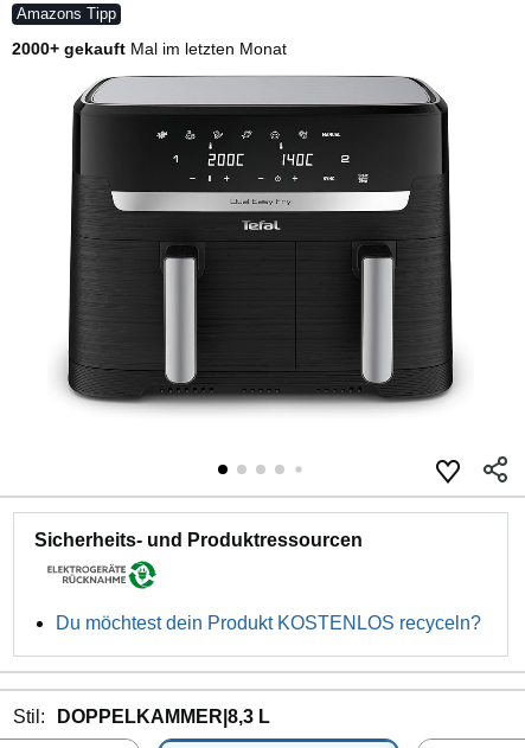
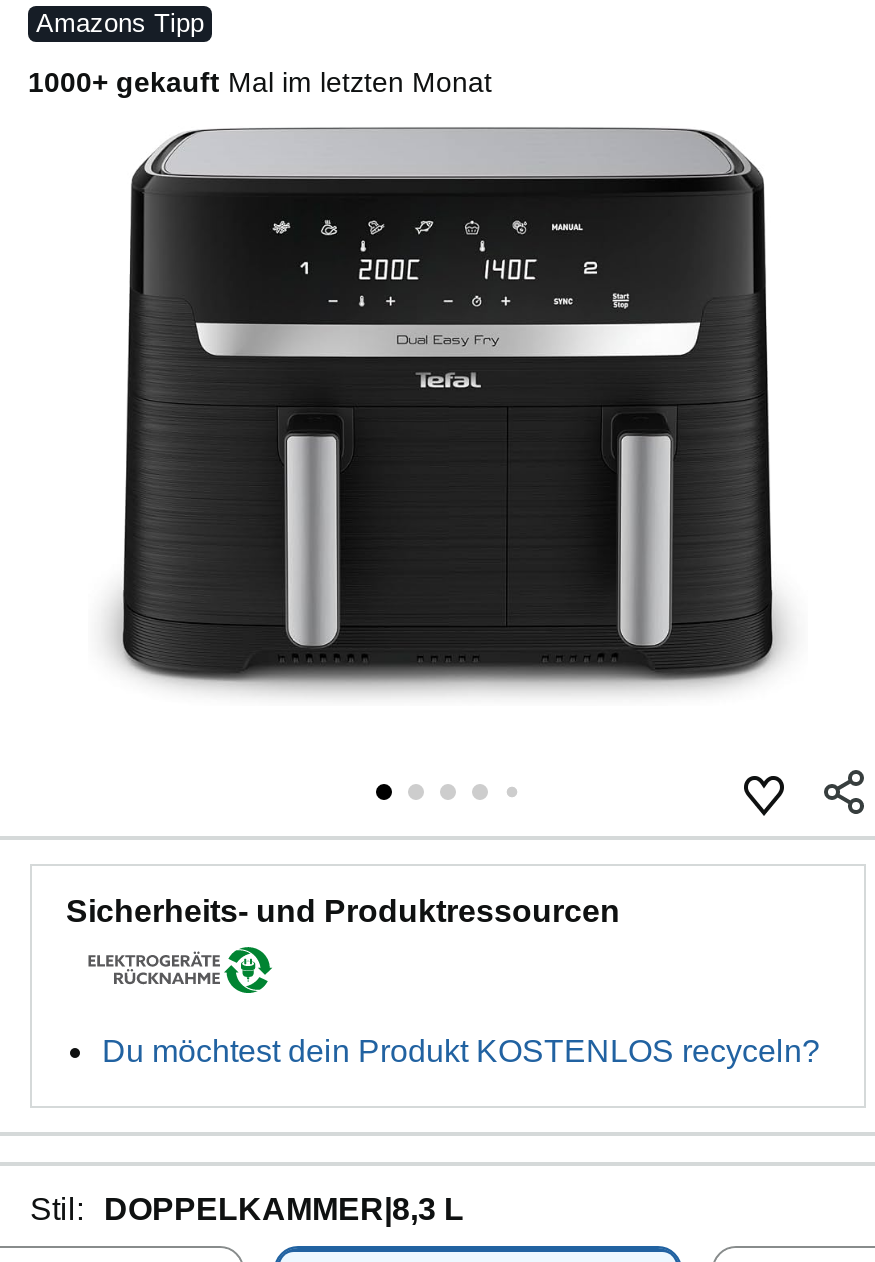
[12,39,287,58] 2000+ gekauft Mal im letzten Monat -> [28,66,492,98] 1000+ gekauft Mal im letzten Monat

